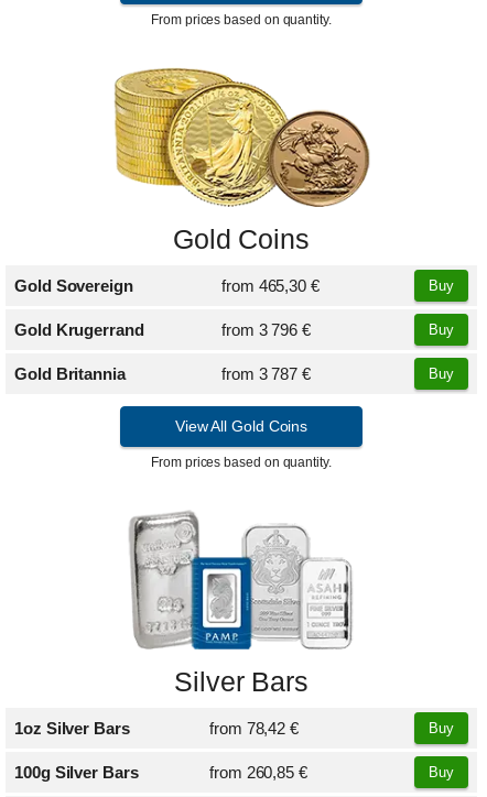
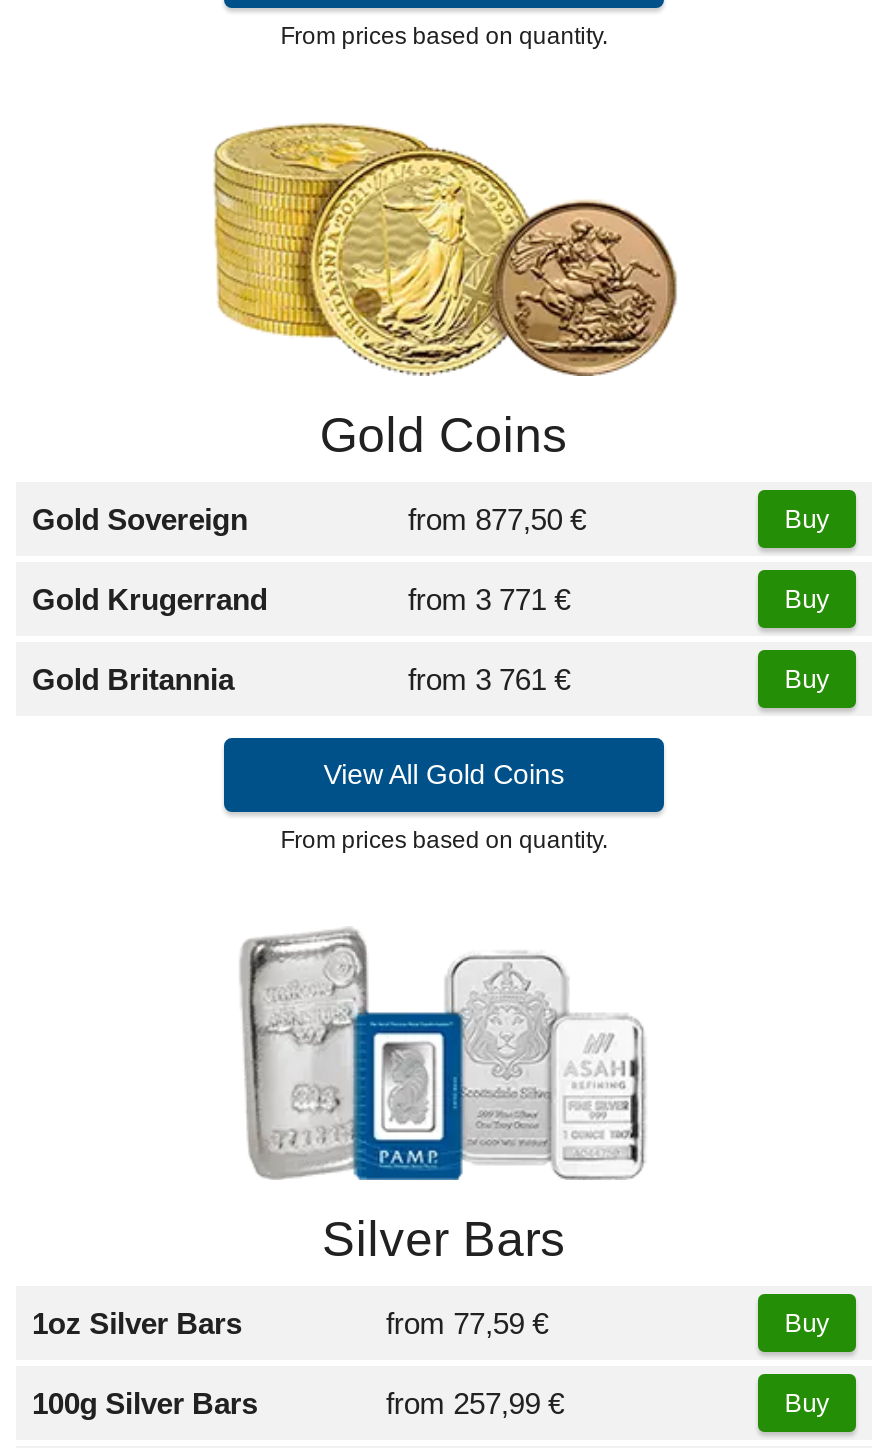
[221,276,320,295] from 465,30 € -> [408,502,586,536] from 877,50 €
[221,320,311,339] from 3 796 € -> [408,582,570,616] from 3 771 €
[221,364,311,383] from 3 787 € -> [408,662,570,696] from 3 761 €
[209,719,299,738] from 78,42 € -> [386,1307,548,1341] from 77,59 €
[209,763,307,782] from 260,85 € -> [386,1387,564,1421] from 257,99 €

